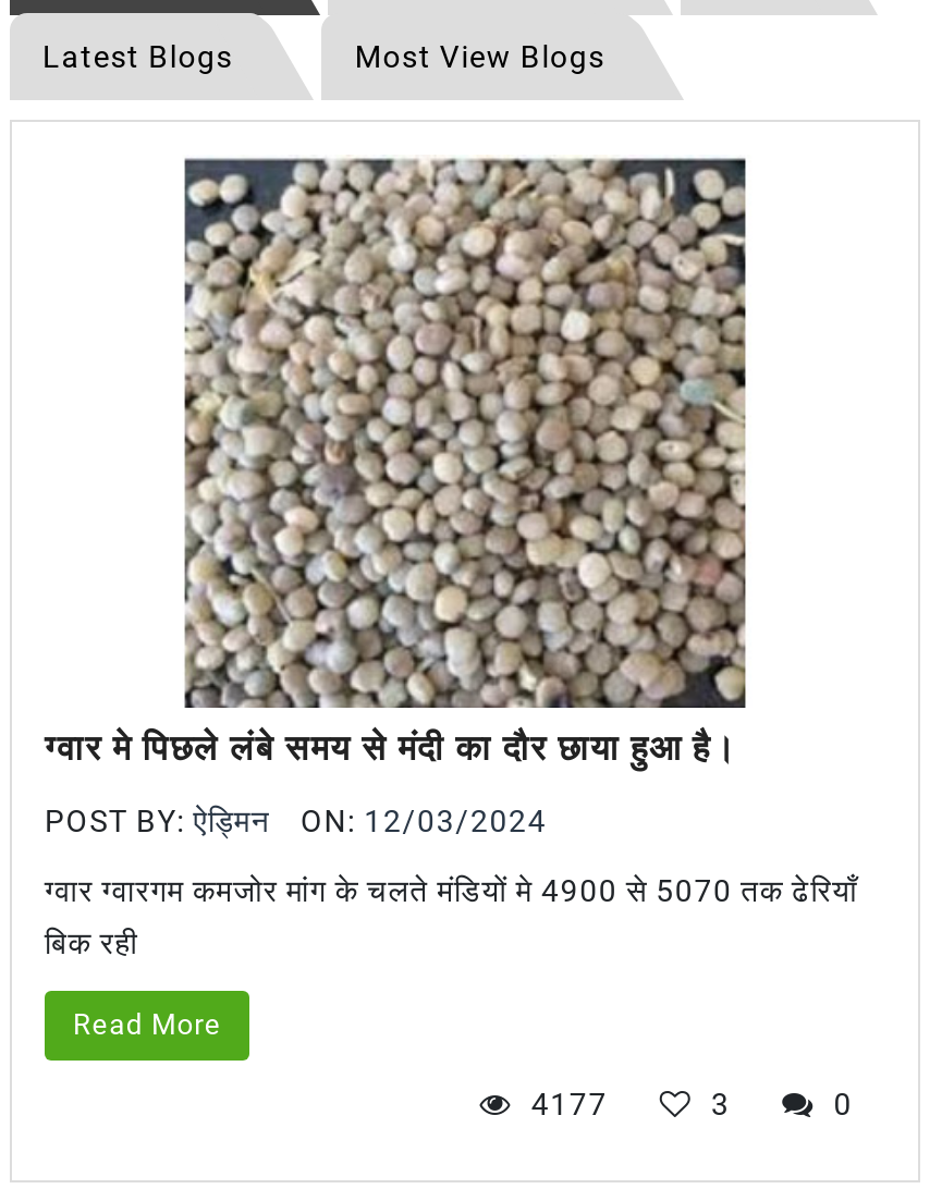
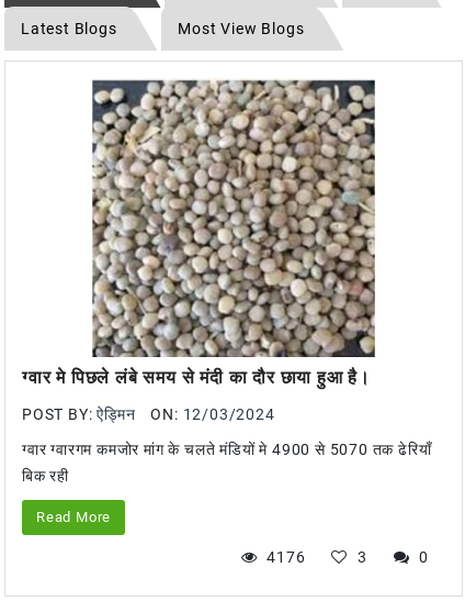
[523,1087,608,1122] 4177 -> [263,548,305,566] 4176

